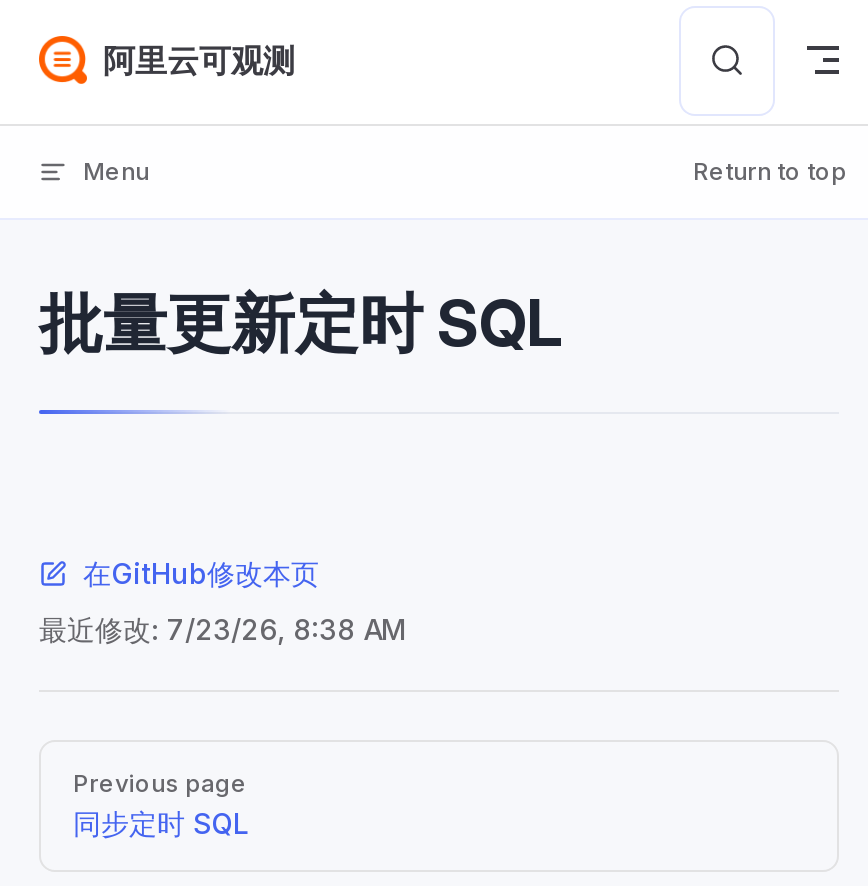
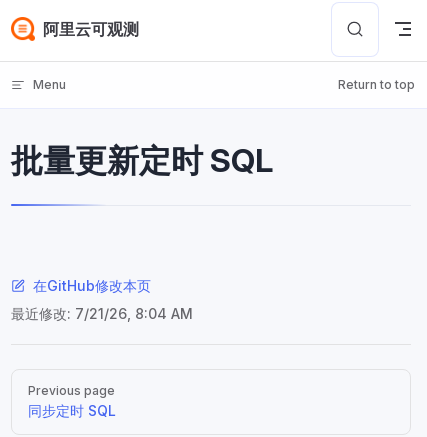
[39,612,407,646] 最近修改: 7/23/26, 8:38 AM -> [11,305,193,322] 最近修改: 7/21/26, 8:04 AM

